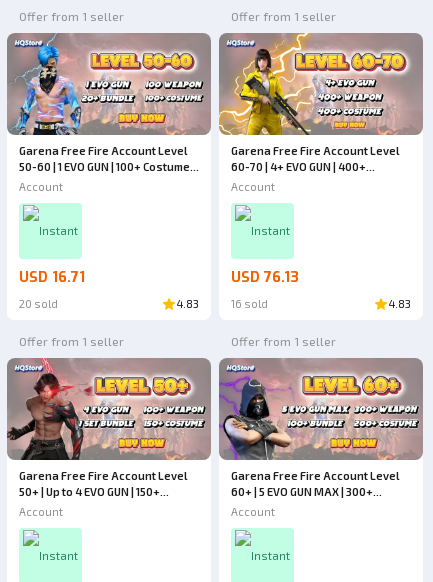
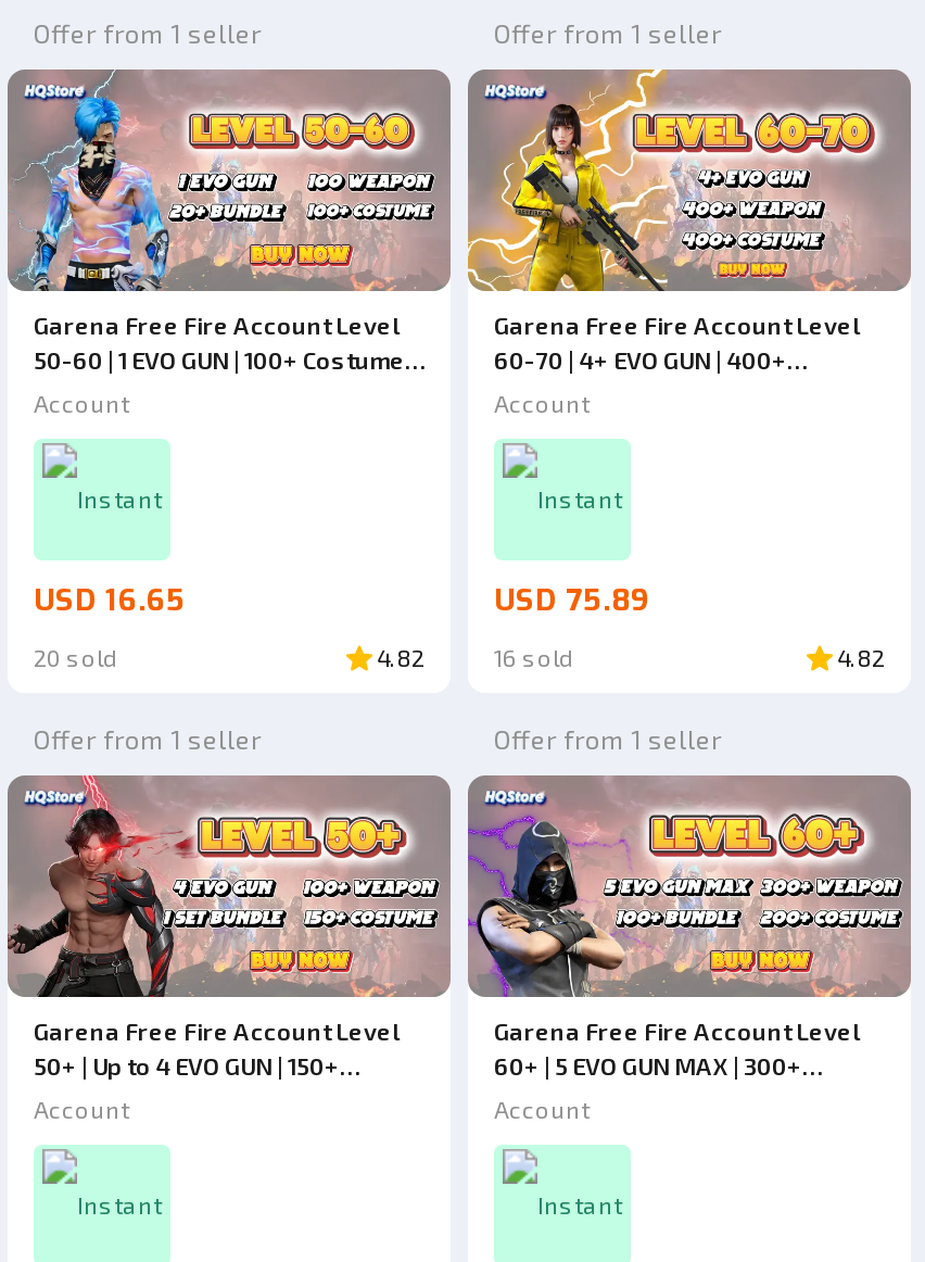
[19,268,85,287] USD 16.71 -> [34,580,186,621] USD 16.65
[231,268,299,287] USD 76.13 -> [494,580,650,621] USD 75.89
[177,297,199,310] 4.83 -> [377,643,425,671] 4.82
[389,297,411,310] 4.83 -> [837,643,885,671] 4.82

